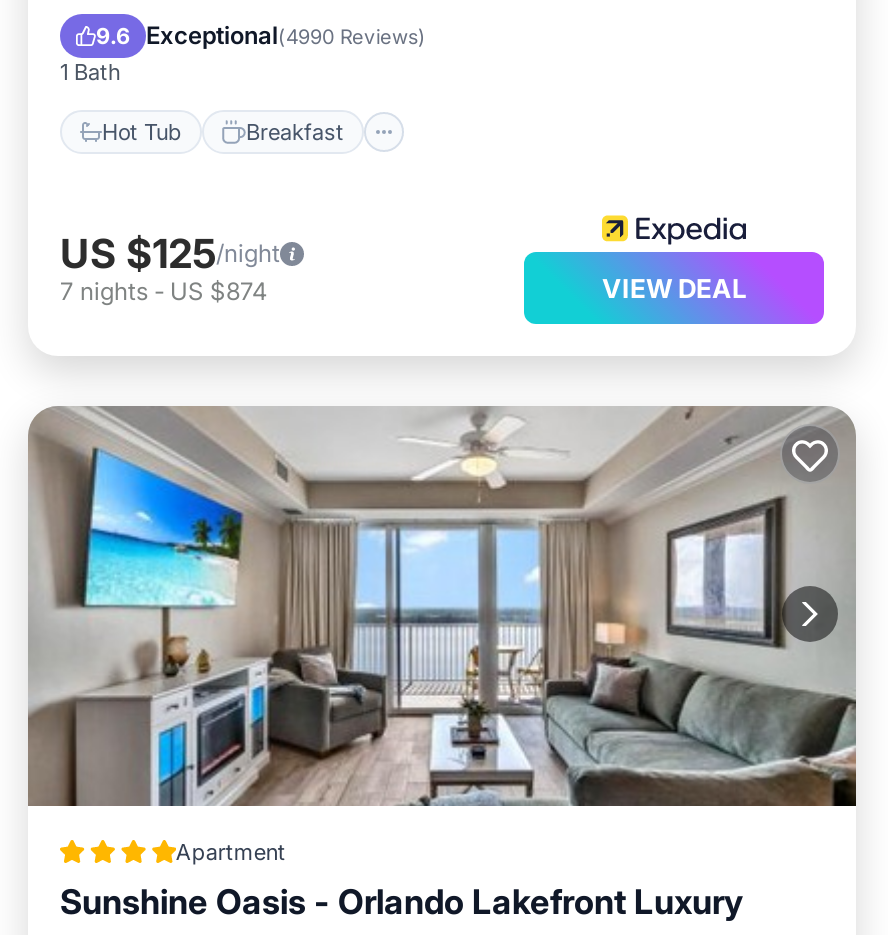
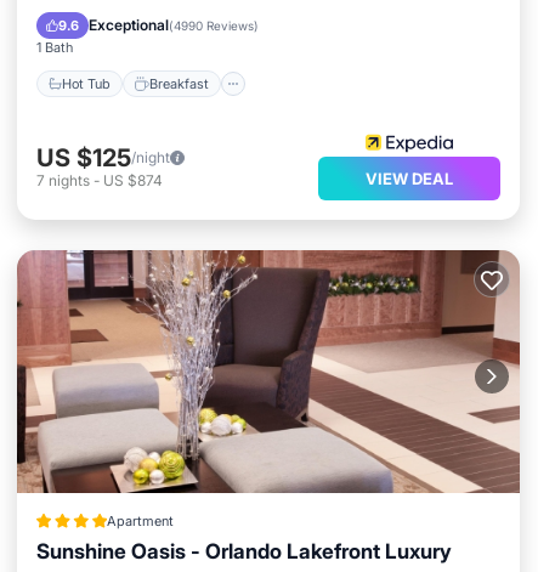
[26,406,858,808] [image] -> [16,249,521,494] [image]

